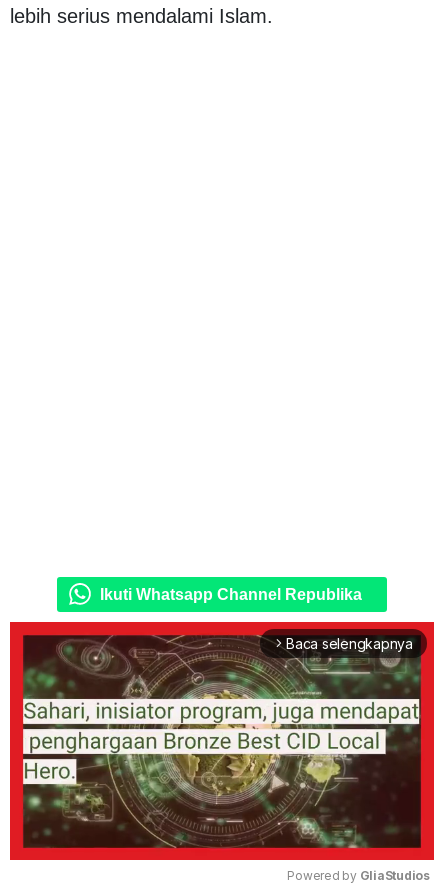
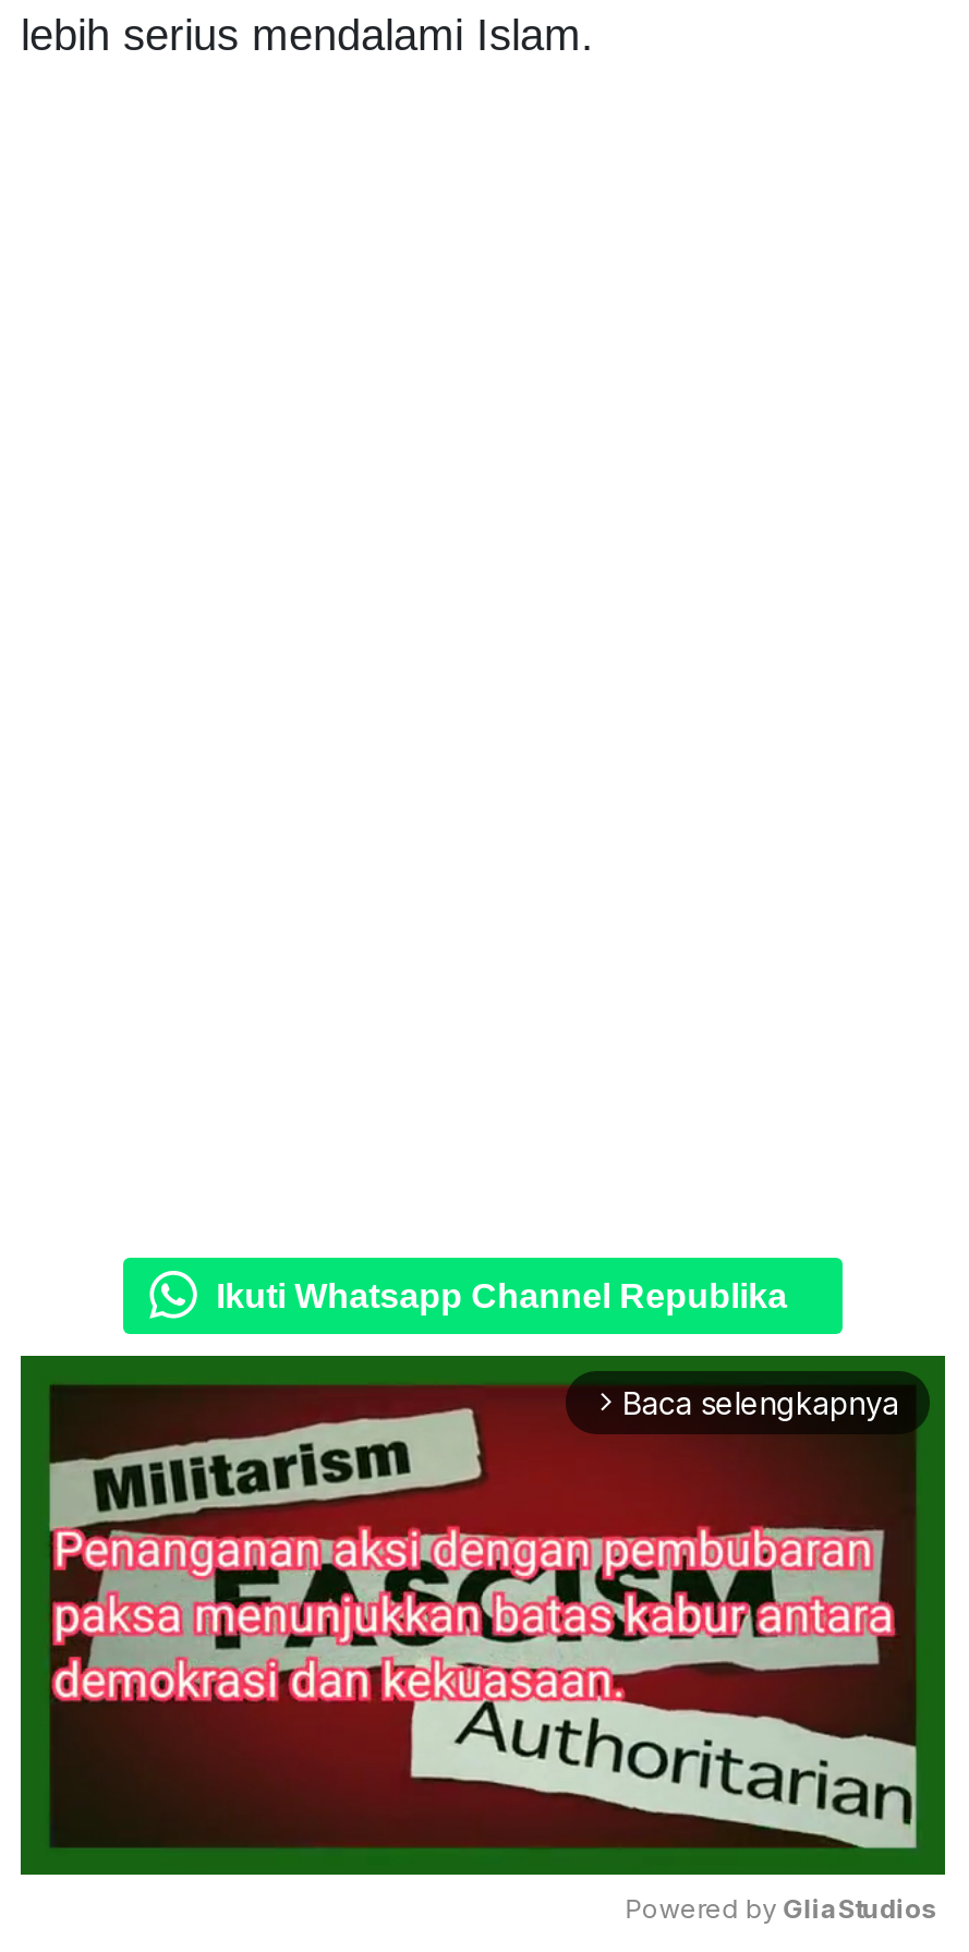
[9,621,435,861] [image] -> [19,1354,947,1877] [image]

